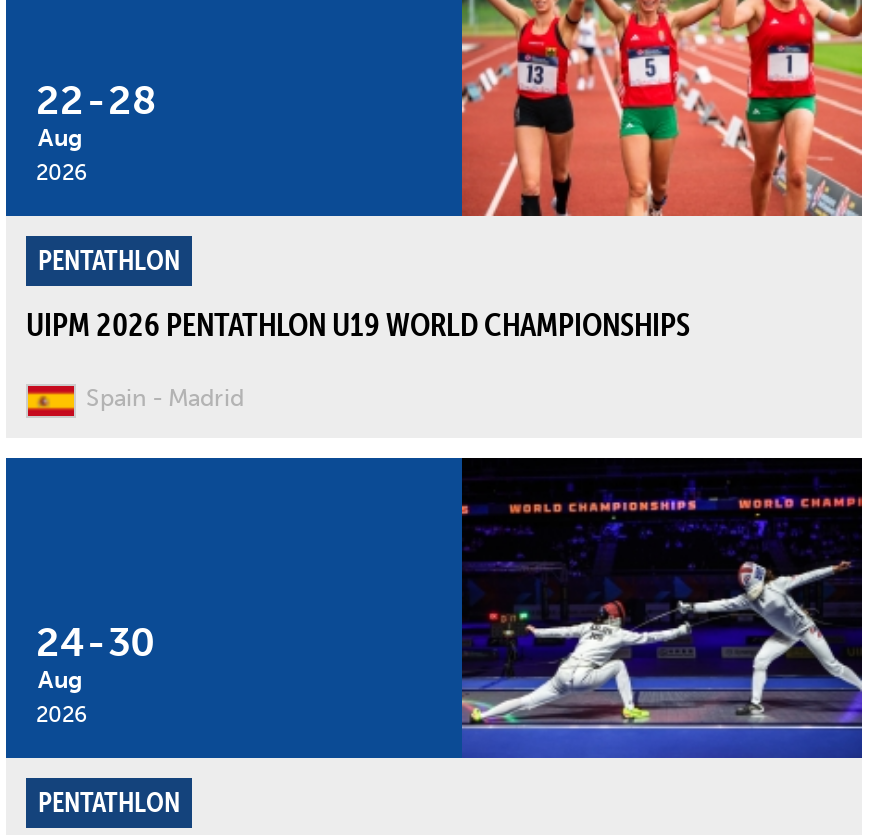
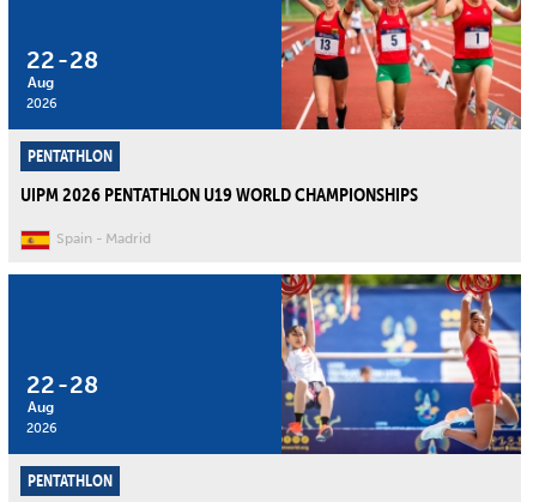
[460,456,864,758] [image] -> [280,273,522,454] [image]
[36,618,84,666] 24 -> [26,370,55,399] 22
[87,618,156,666] - 30 -> [57,370,98,399] - 28

